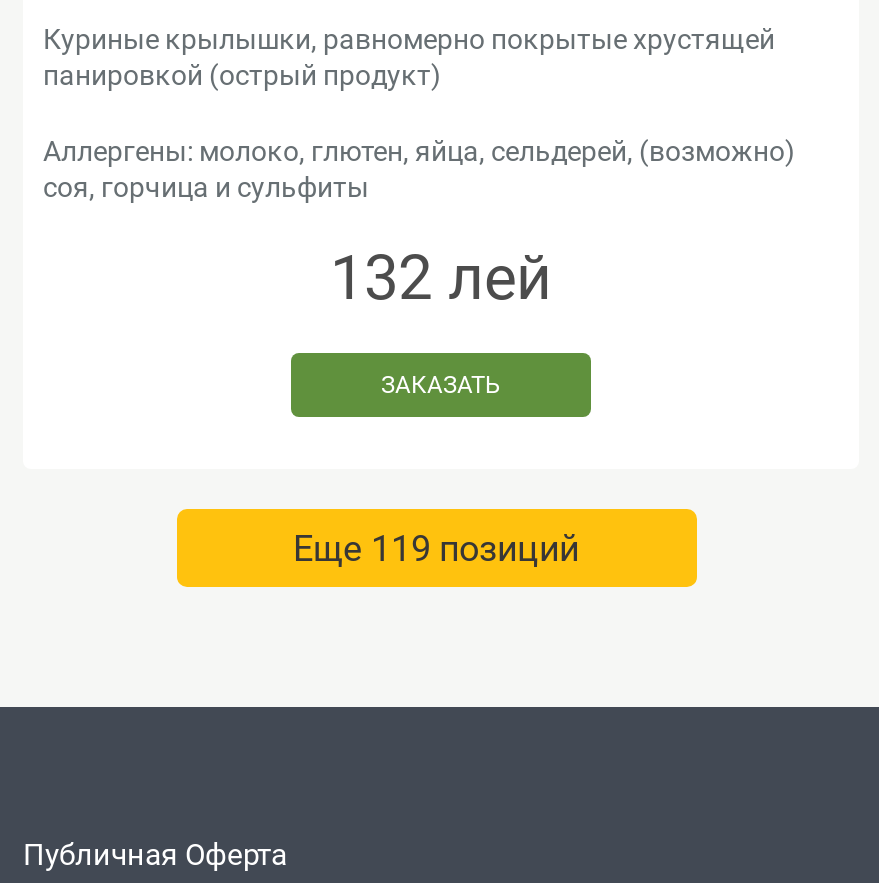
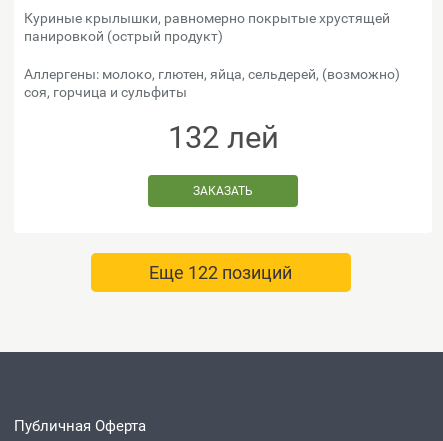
[293,527,579,569] Еще 119 позиций -> [149,262,292,283] Еще 122 позиций

